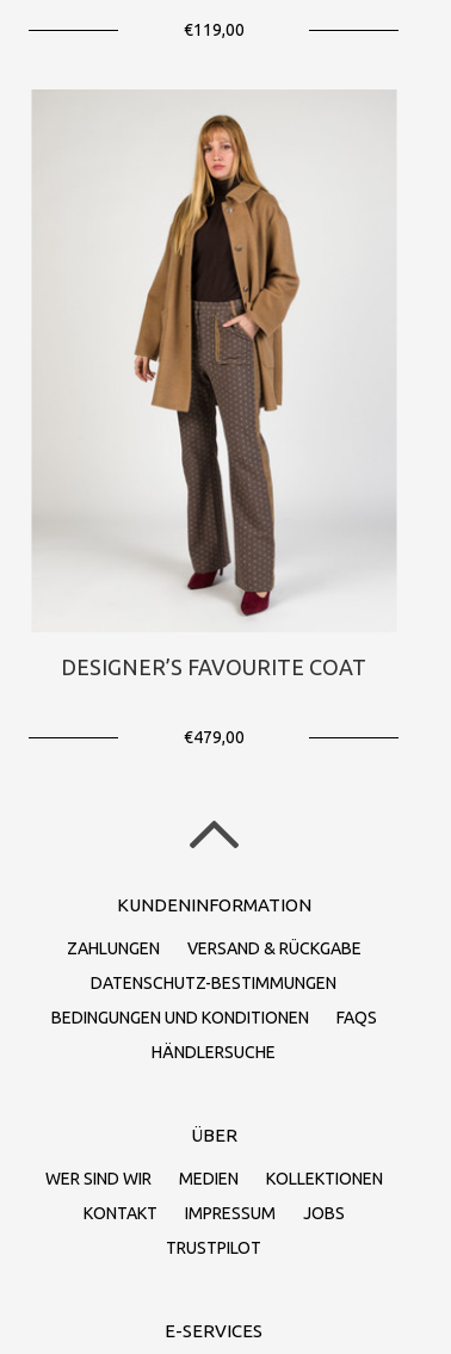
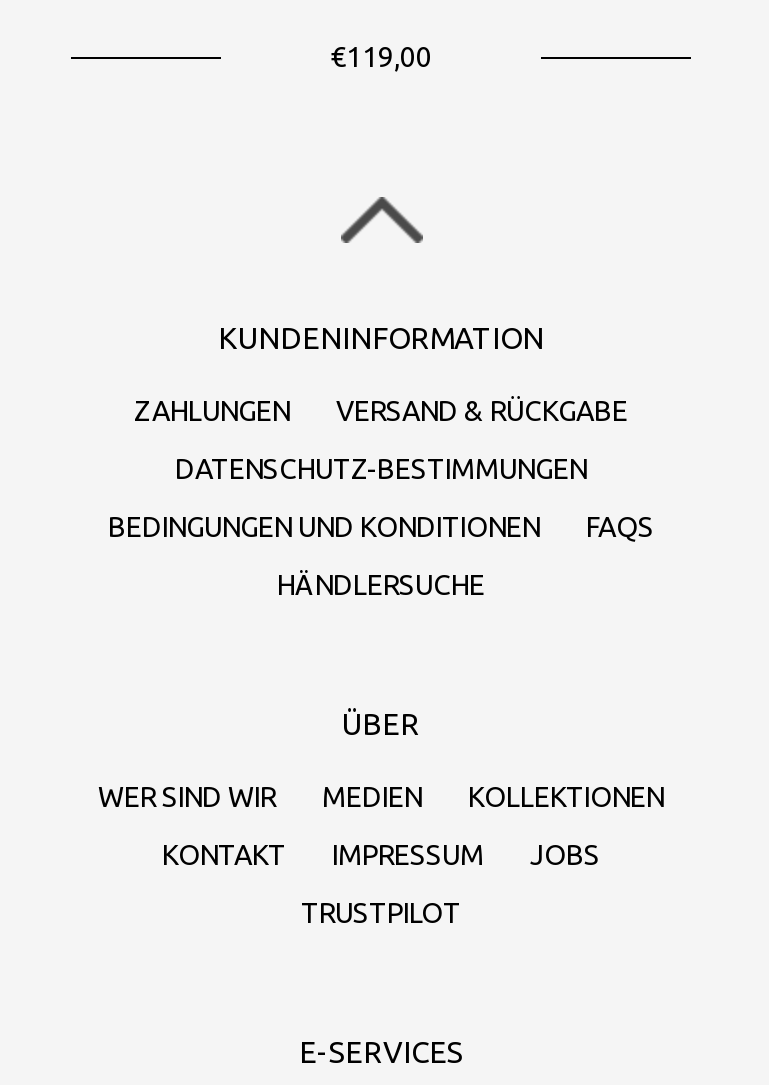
[31,89,396,747] [image] | DESIGNER’S FAVOURITE COAT | €479,00 -> none

